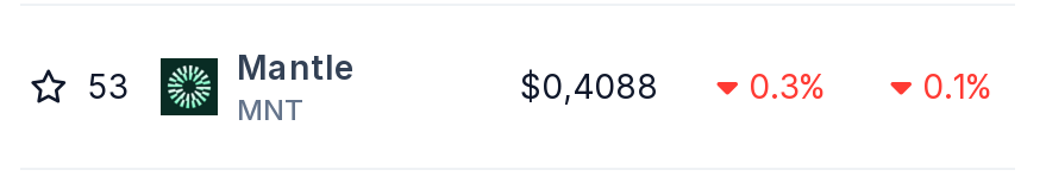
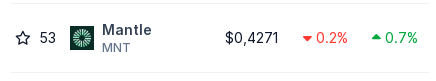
[520,65,658,106] $0,4088 -> [225,29,278,46] $0,4271
[749,65,825,106] 0.3% -> [316,29,348,46] 0.2%
[922,65,991,106] 0.1% -> [385,29,418,46] 0.7%

